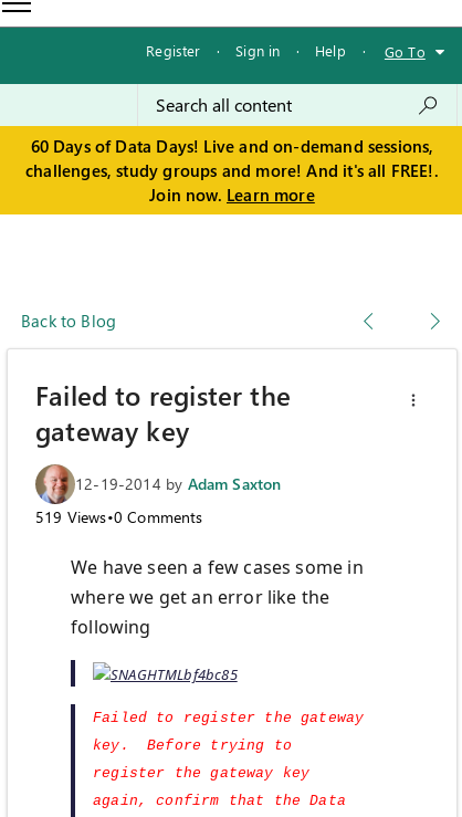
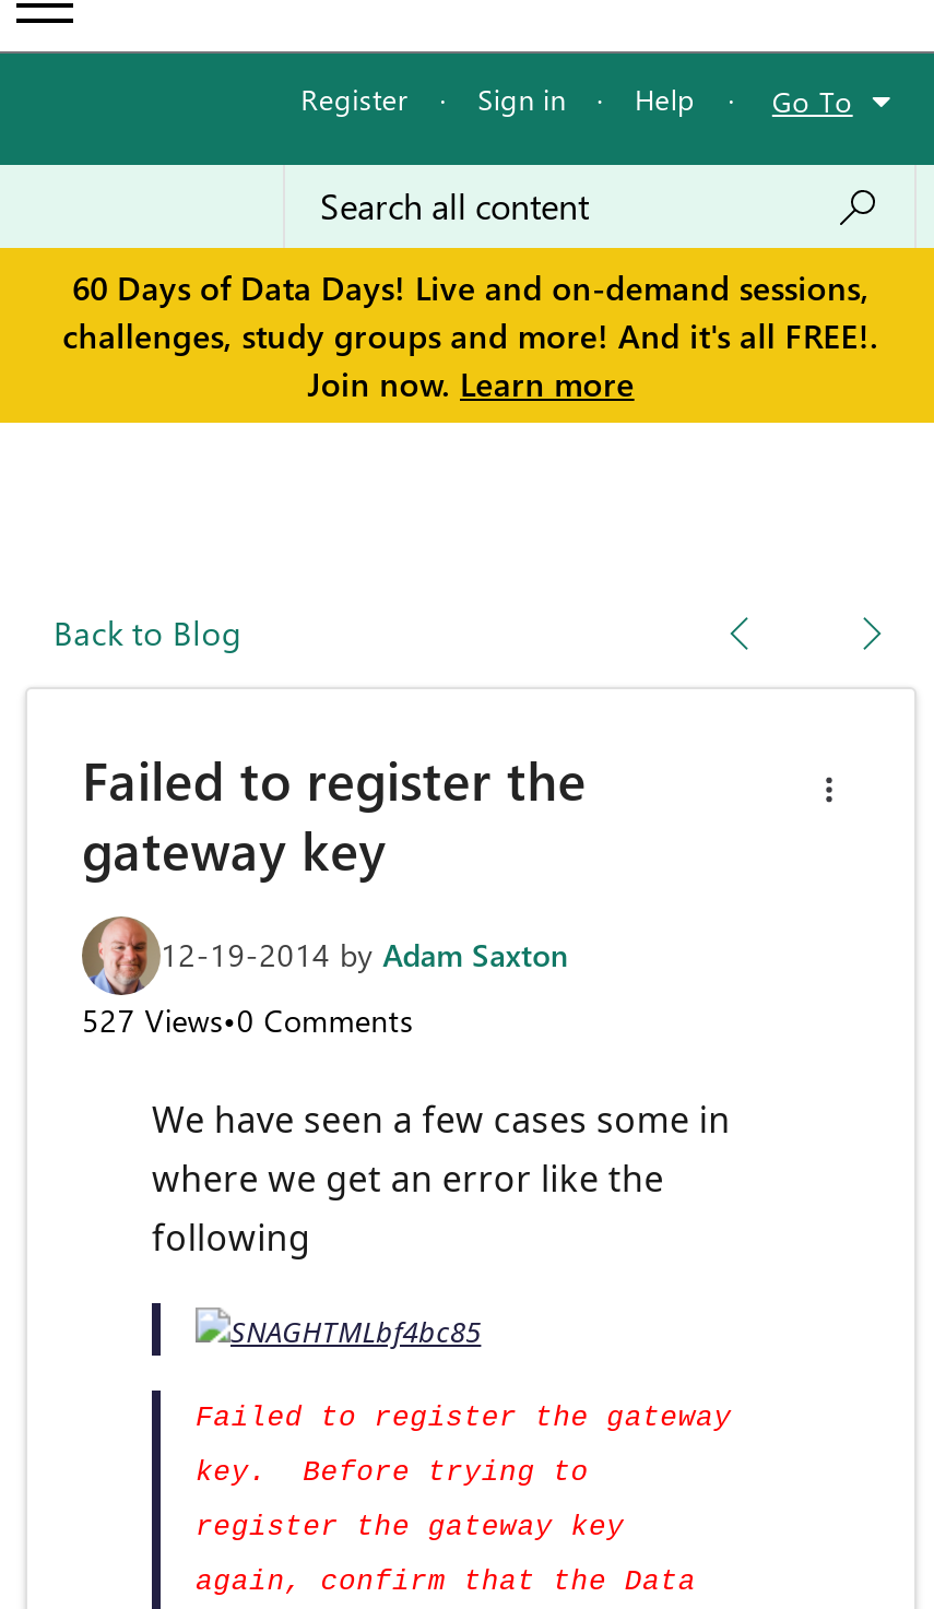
[35,507,203,528] 519 Views•0 Comments -> [82,1000,413,1042] 527 Views•0 Comments

